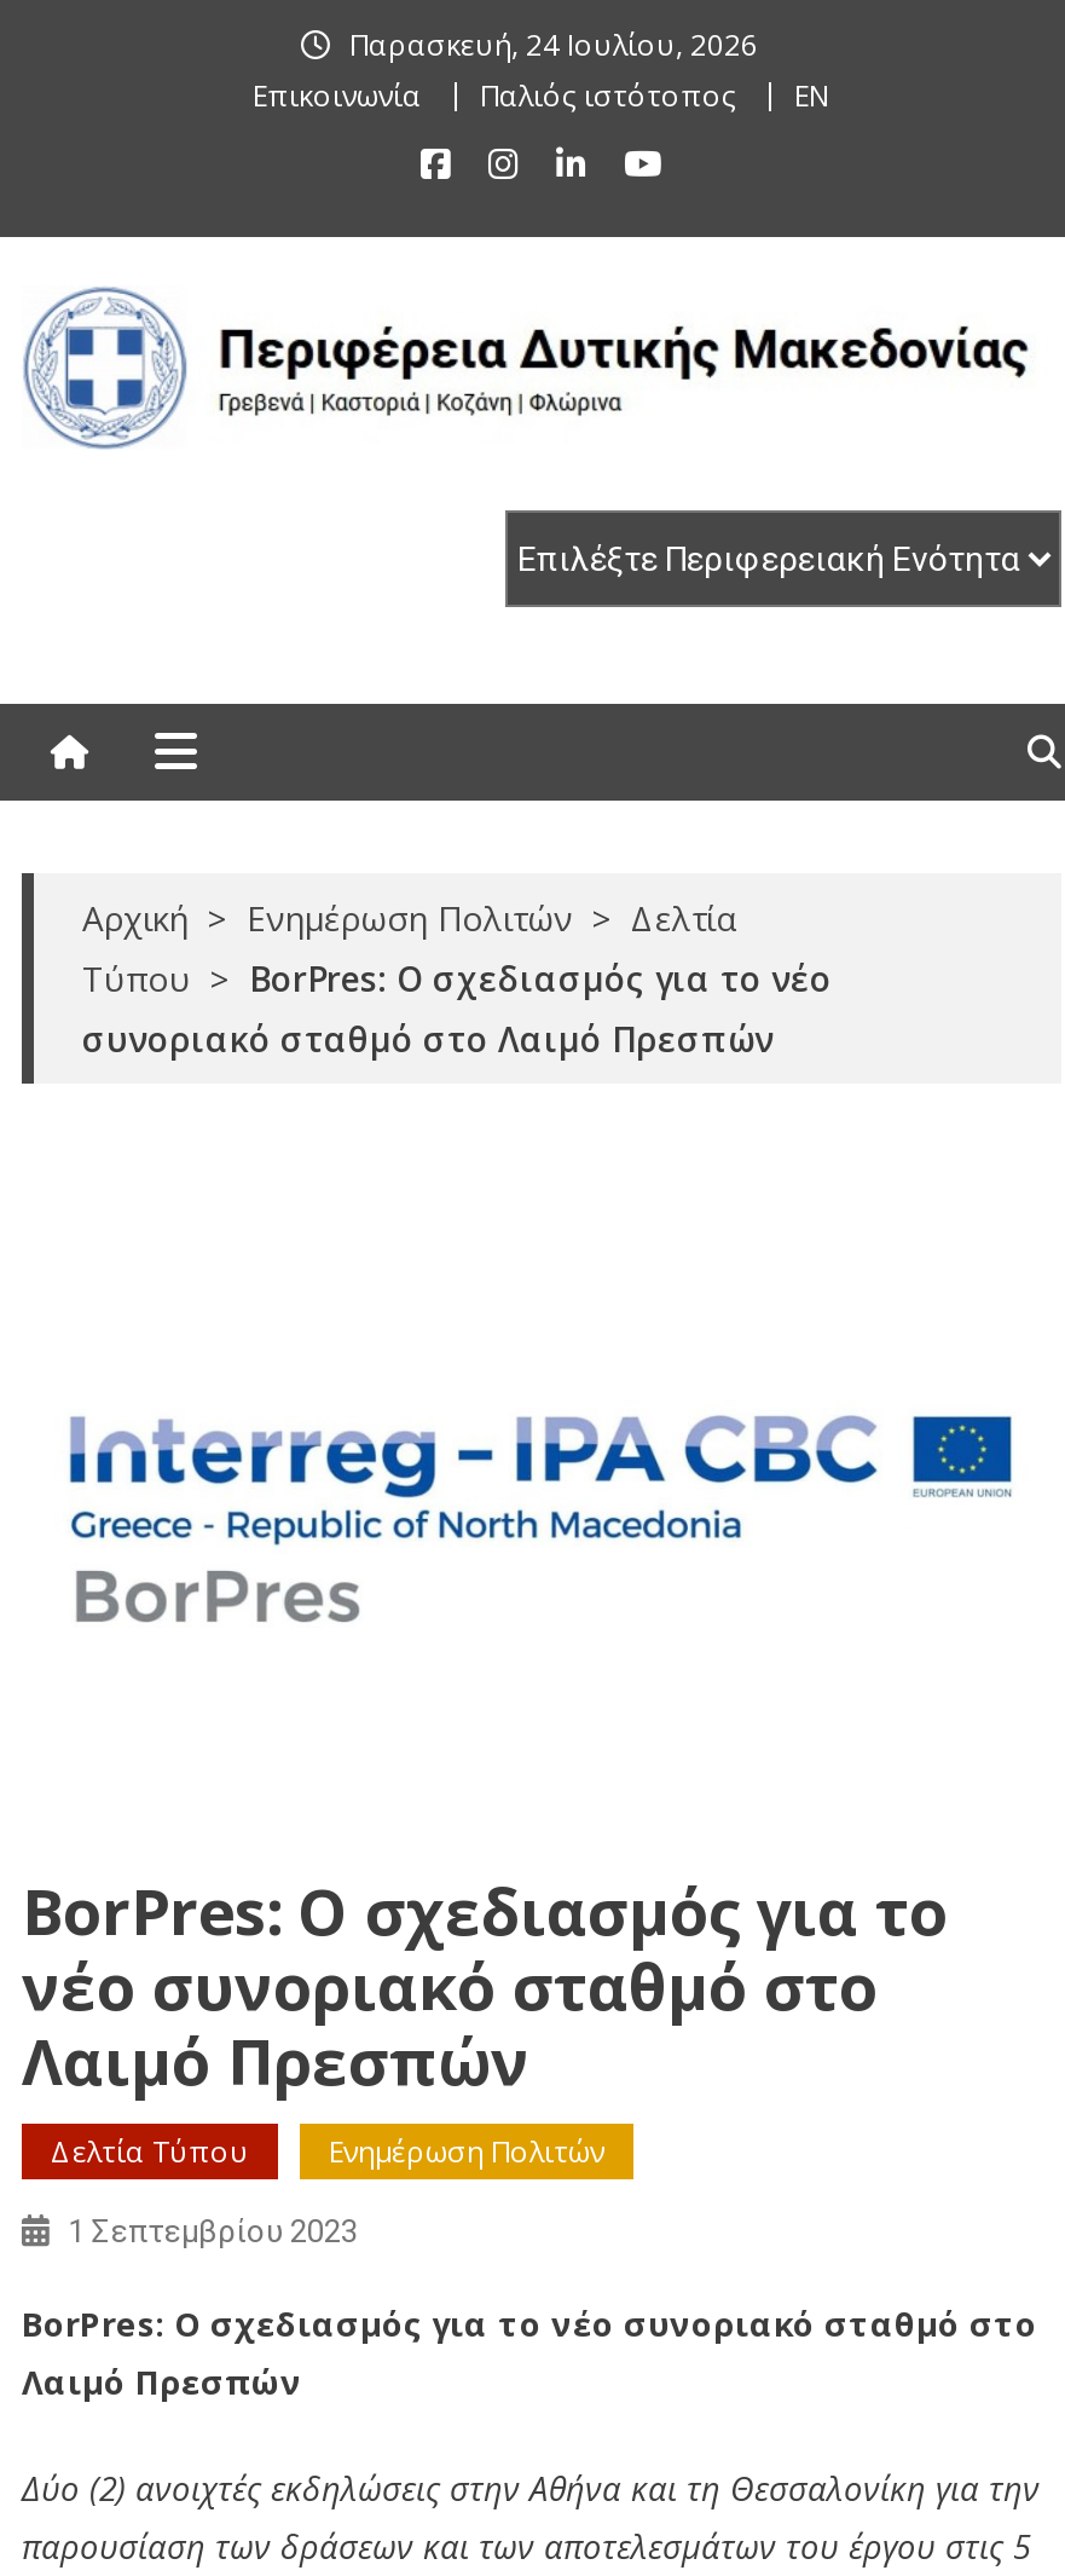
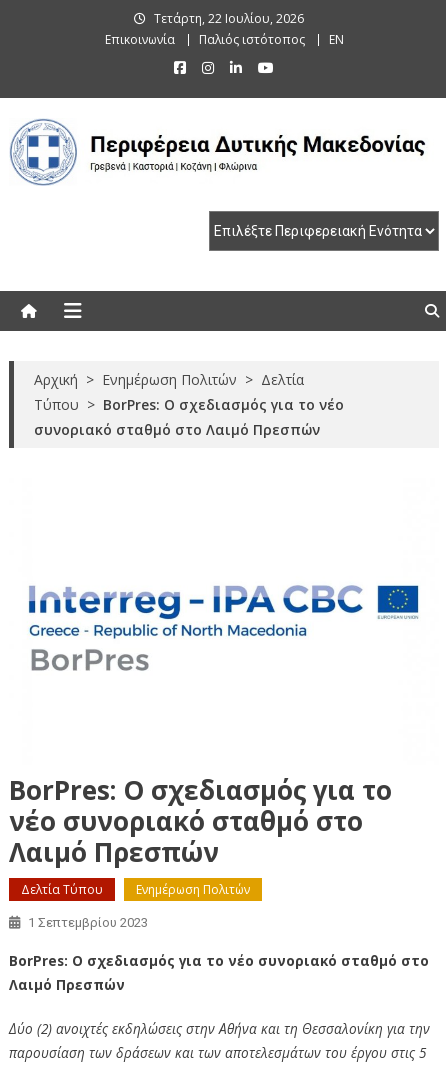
[349,24,758,65] Παρασκευή, 24 Ιουλίου, 2026 -> [154,10,304,27] Τετάρτη, 22 Ιουλίου, 2026

